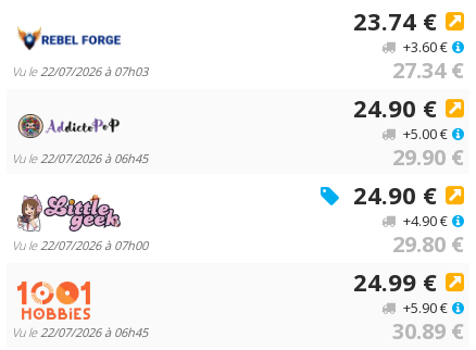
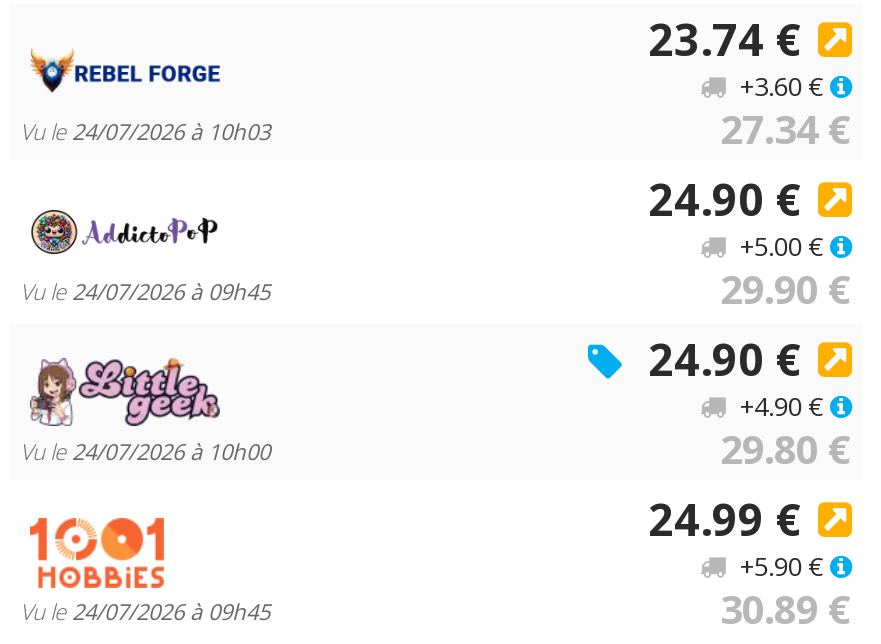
[12,63,148,79] Vu le 22/07/2026 à 07h03 -> [20,116,270,146] Vu le 24/07/2026 à 10h03
[12,150,148,166] Vu le 22/07/2026 à 06h45 -> [20,276,270,306] Vu le 24/07/2026 à 09h45
[12,237,148,253] Vu le 22/07/2026 à 07h00 -> [20,436,270,466] Vu le 24/07/2026 à 10h00
[12,324,148,340] Vu le 22/07/2026 à 06h45 -> [20,596,270,626] Vu le 24/07/2026 à 09h45

